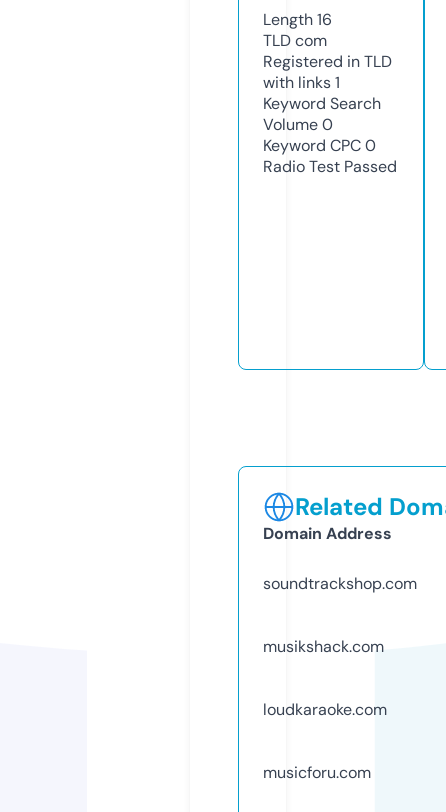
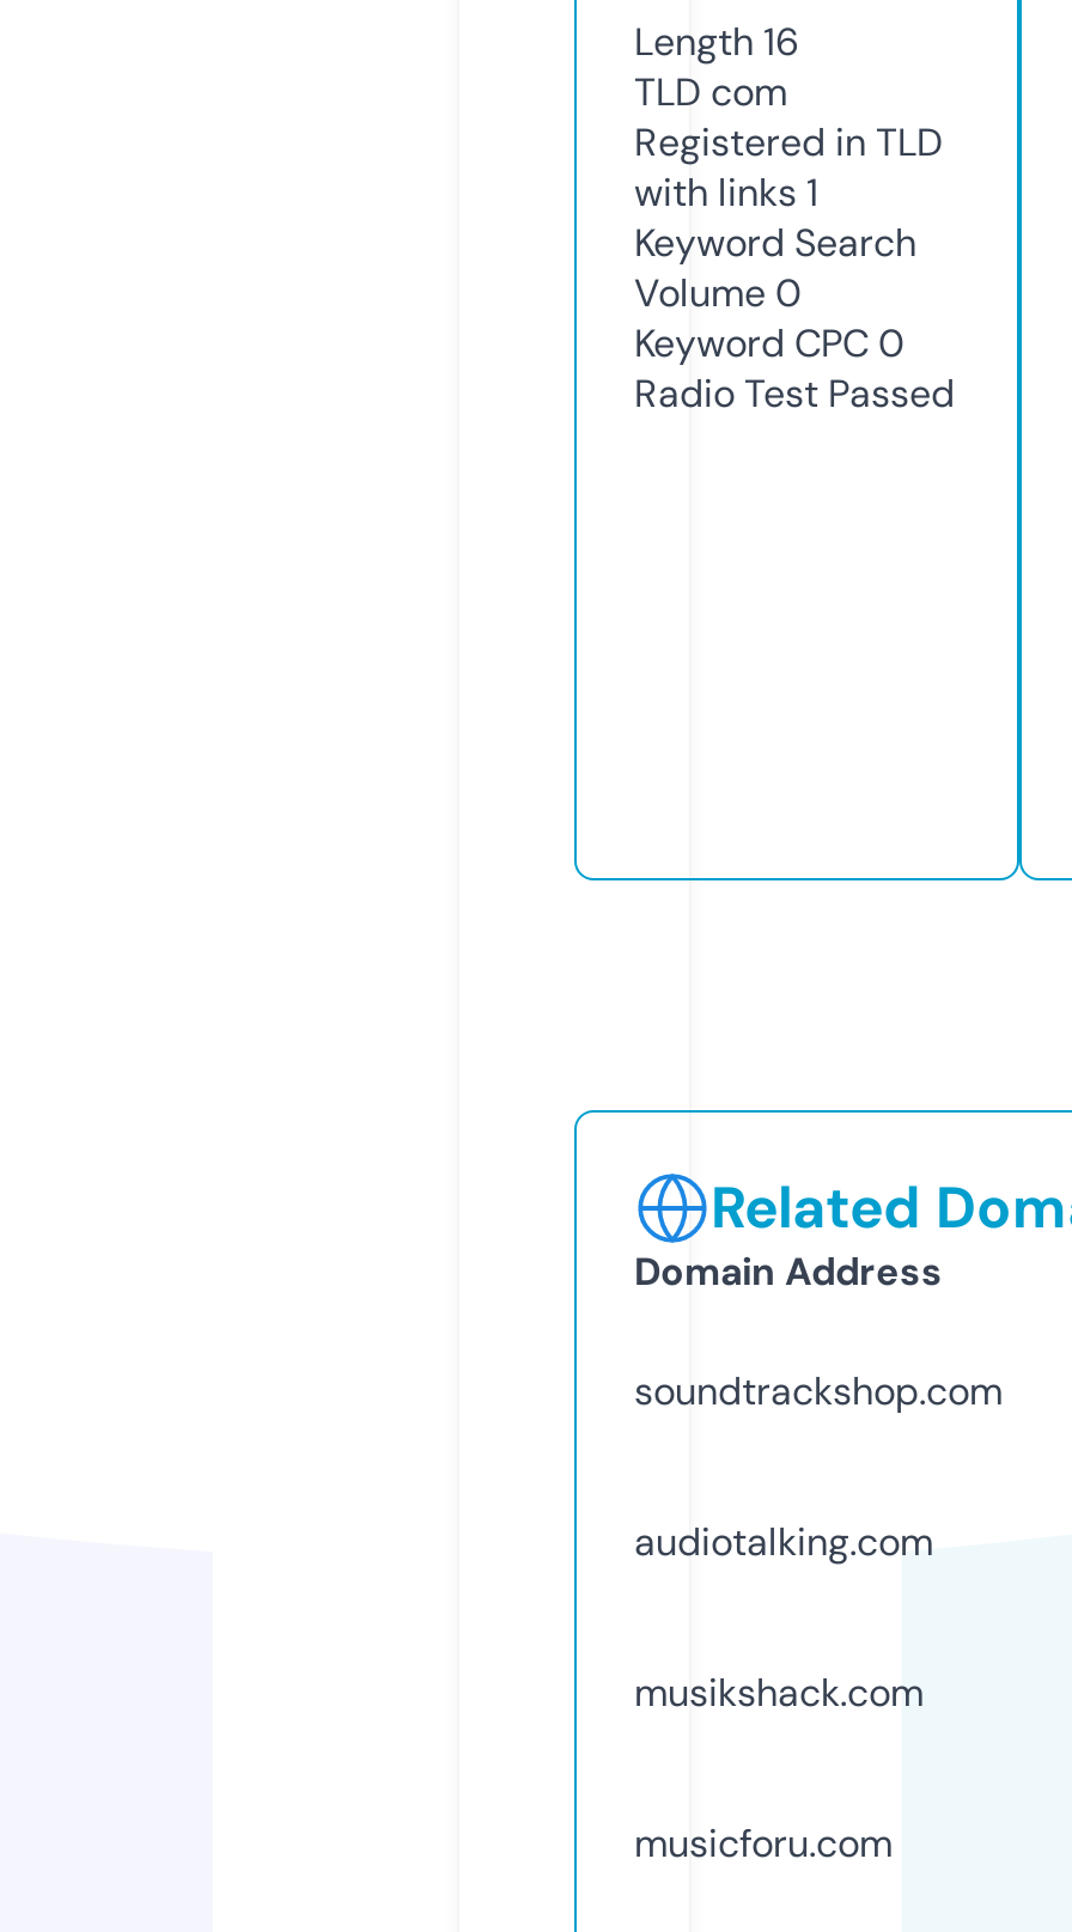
none -> [634,1516,933,1567] audiotalking.com
moved [263,636,384,657] -> [634,1667,924,1717]: musikshack.com
[263,699,387,720] loudkaraoke.com -> none

